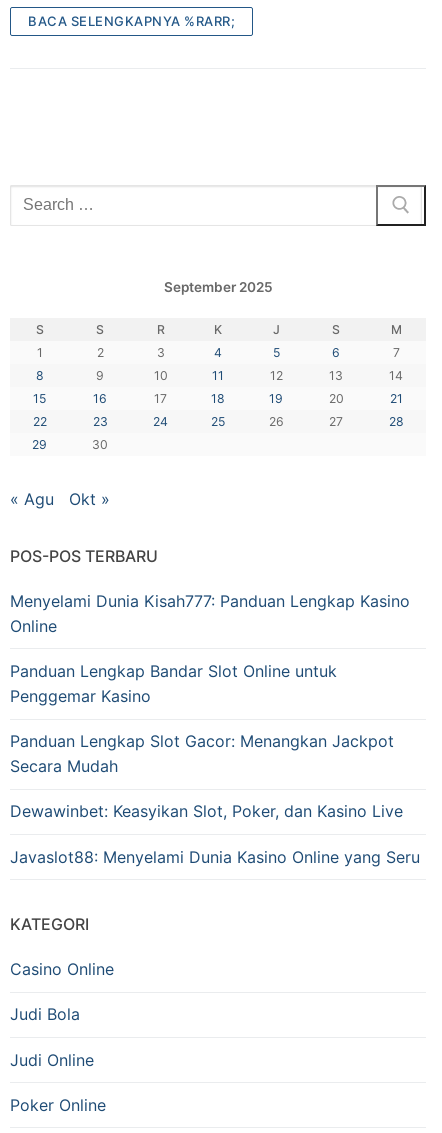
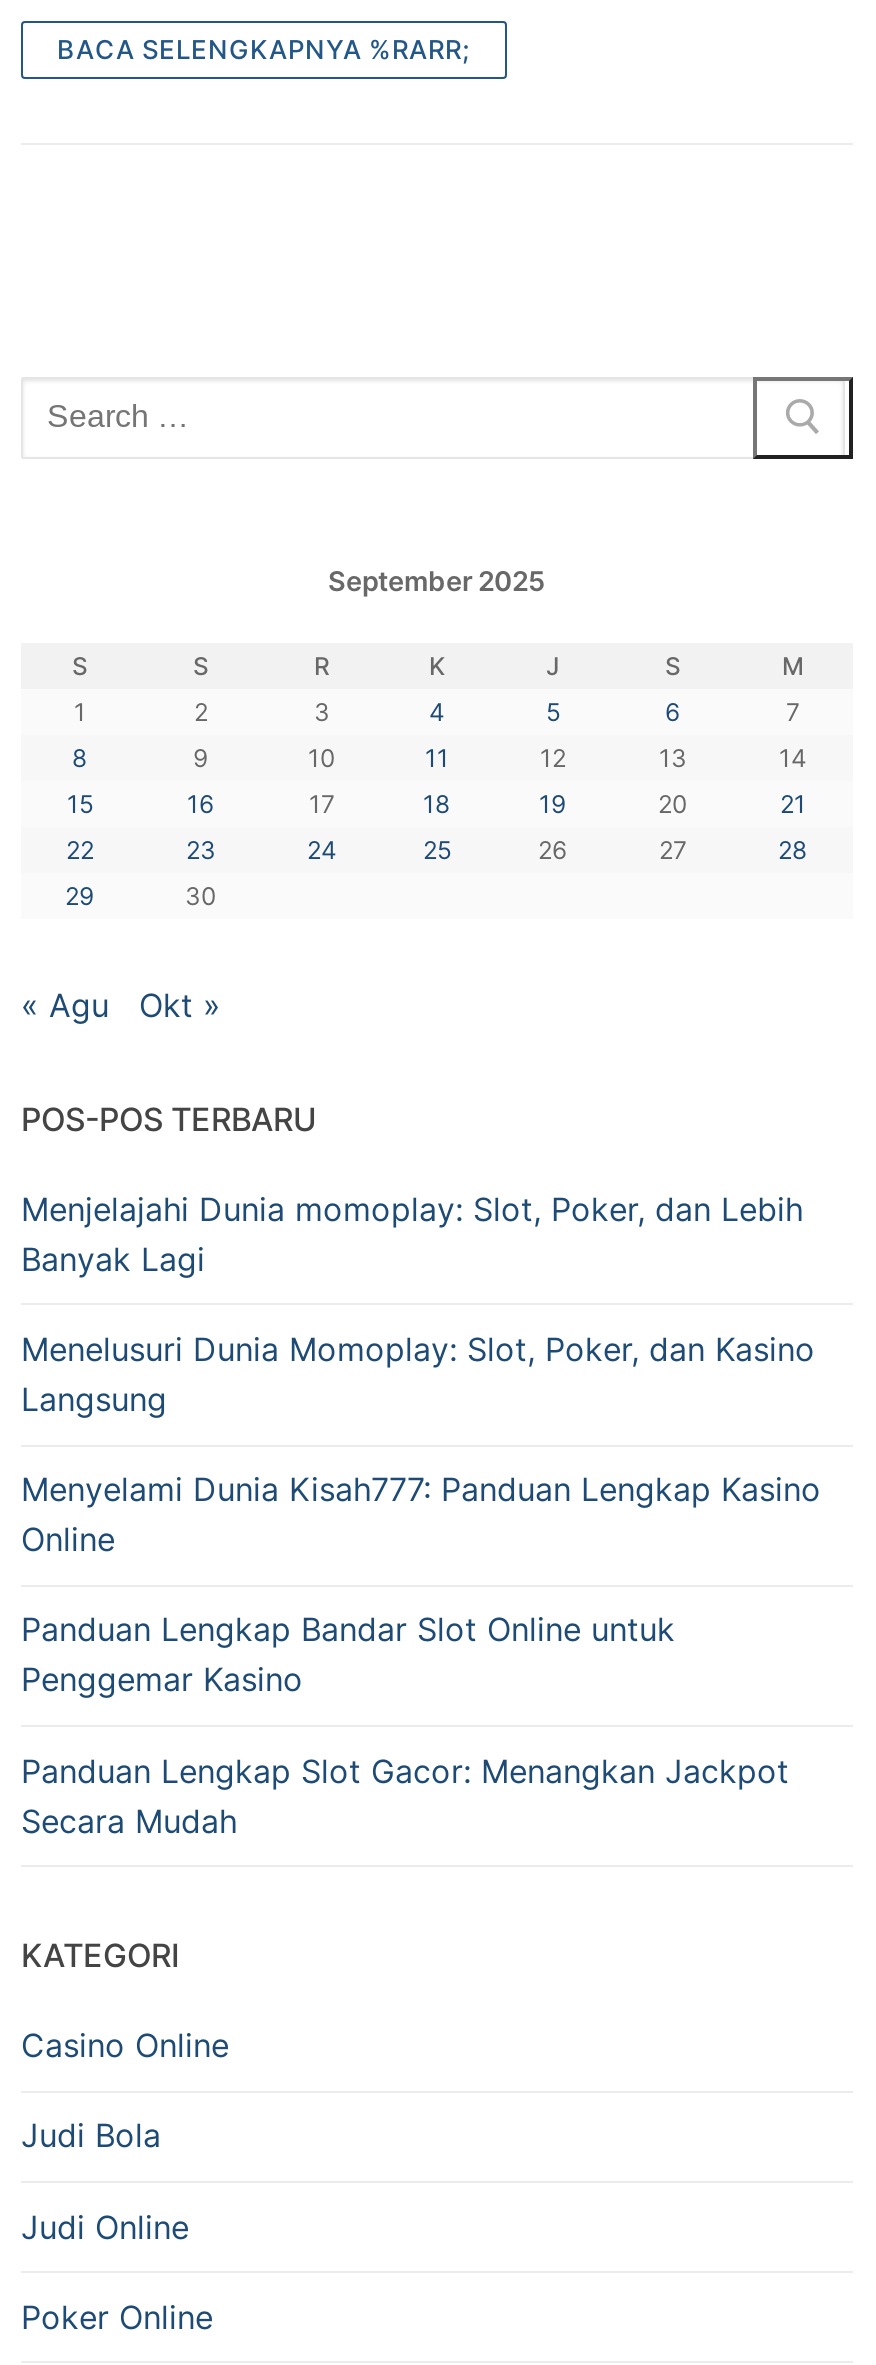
none -> [21,1189,815,1419] Menjelajahi Dunia momoplay: Slot, Poker, dan Lebih | Banyak Lagi | Menelusuri Dunia Momoplay: Slot, Poker, dan Kasino | Langsung
moved [10,591,410,776] -> [21,1469,821,1840]: Menyelami Dunia Kisah777: Panduan Lengkap Kasino | Online | Panduan Lengkap Bandar Slot Online untuk | Penggemar Kasino | Panduan Lengkap Slot Gacor: Menangkan Jackpot | Secara Mudah
[10,801,420,867] Dewawinbet: Keasyikan Slot, Poker, dan Kasino Live | Javaslot88: Menyelami Dunia Kasino Online yang Seru -> none

